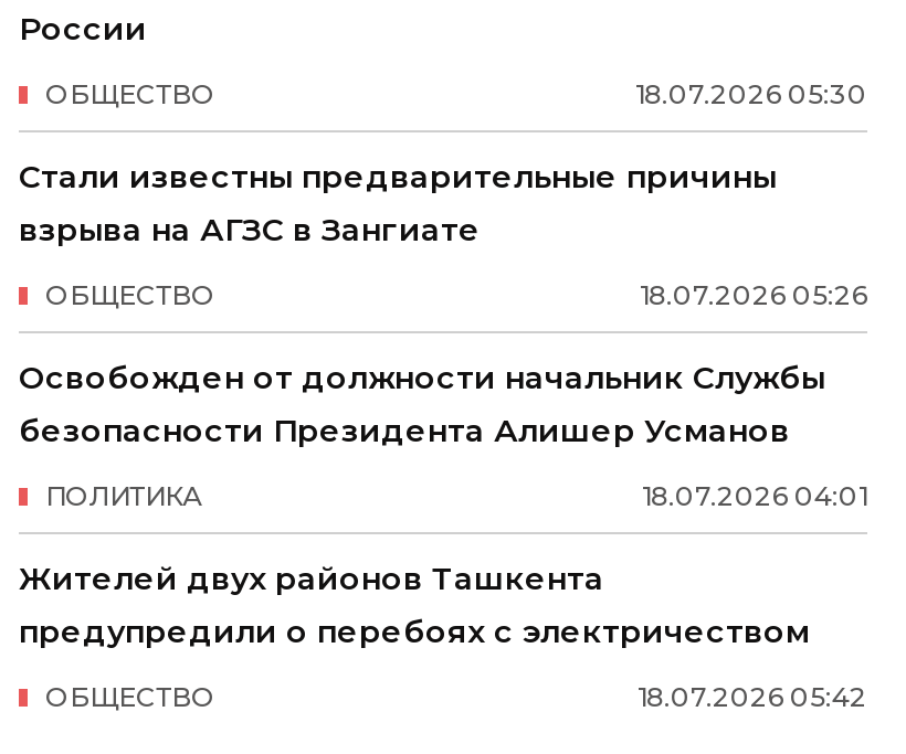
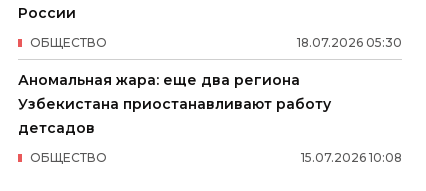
[19,157,867,713] Стали известны предварительные причины | взрыва на АГЗС в Зангиате | 18.07.2026 05:26 | ОБЩЕСТВО | Освобожден от должности начальник Службы | безопасности Президента Алишер Усманов | 18.07.2026 04:01 | ПОЛИТИКА | Жителей двух районов Ташкента | предупредили о перебоях с электричеством | 18.07.2026 05:42 -> [18,71,402,165] Аномальная жара: еще два региона | Узбекистана приостанавливают работу | детсадов | 15.07.2026 10:08

